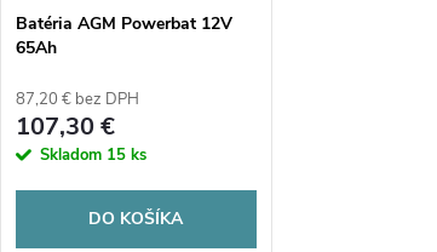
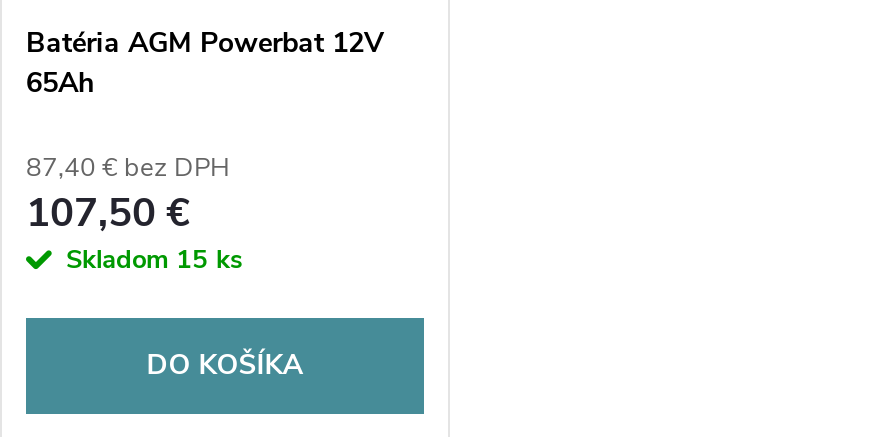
[16,88,139,110] 87,20 € bez DPH -> [26,149,230,185] 87,40 € bez DPH
[16,110,115,143] 107,30 € -> [26,186,190,240] 107,50 €

